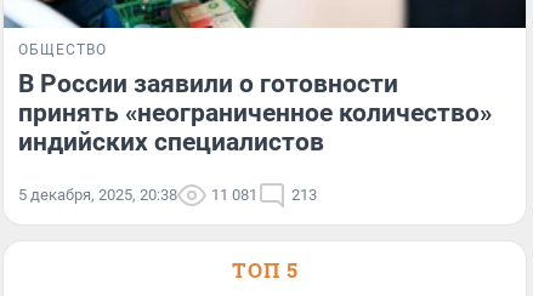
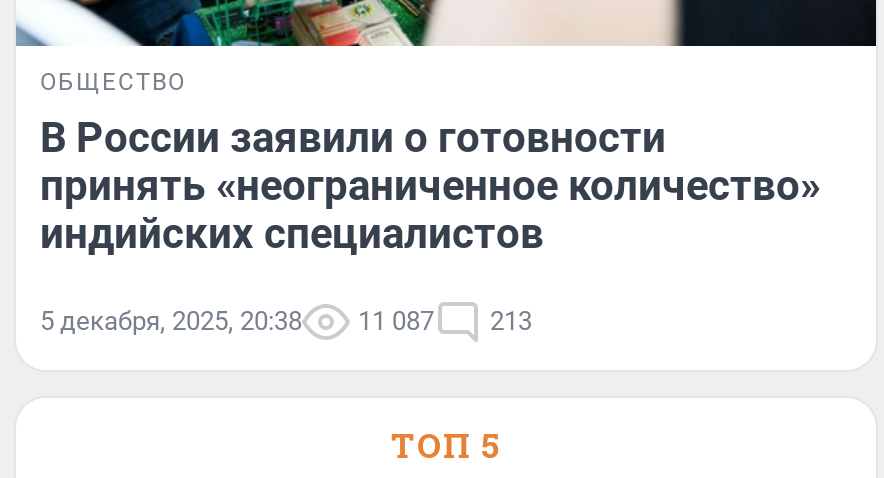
[18,185,317,203] 5 декабря, 2025, 20:38 11 081 213 -> [40,305,532,335] 5 декабря, 2025, 20:38 11 087 213

